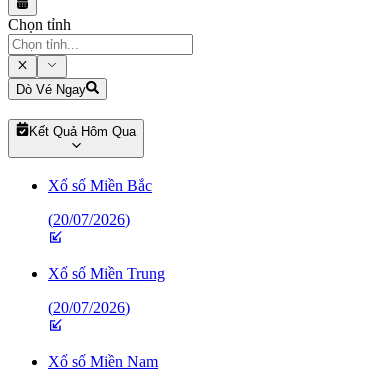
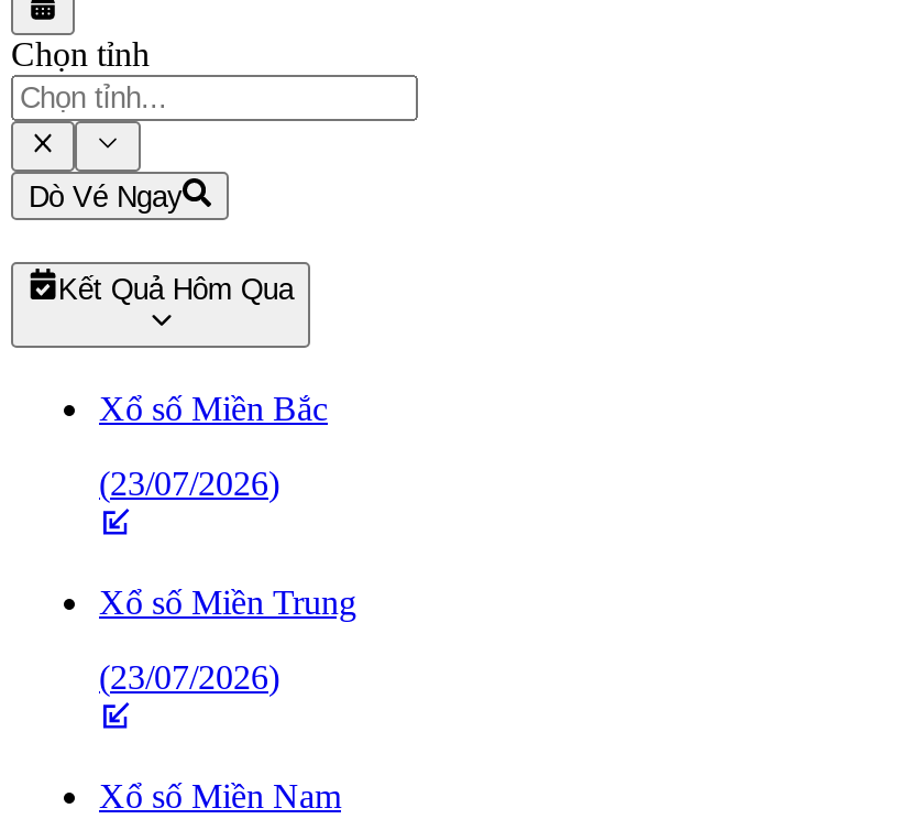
[48,211,130,228] (20/07/2026) -> [99,464,279,501] (23/07/2026)
[48,299,130,316] (20/07/2026) -> [99,658,279,695] (23/07/2026)

